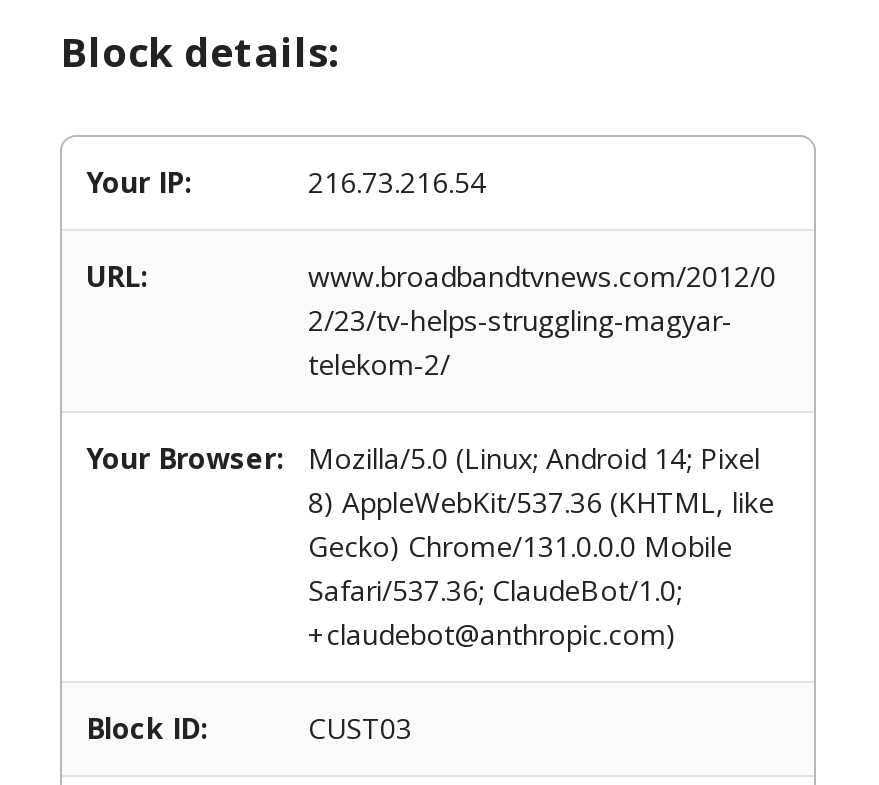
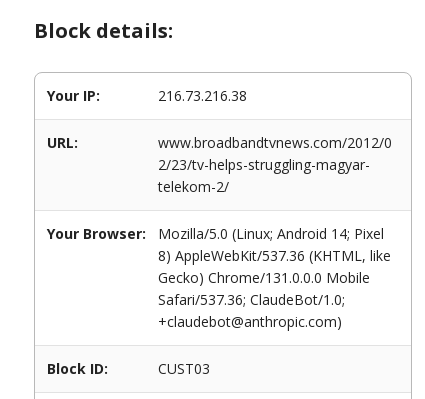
[308,163,486,201] 216.73.216.54 -> [158,86,247,105] 216.73.216.38

